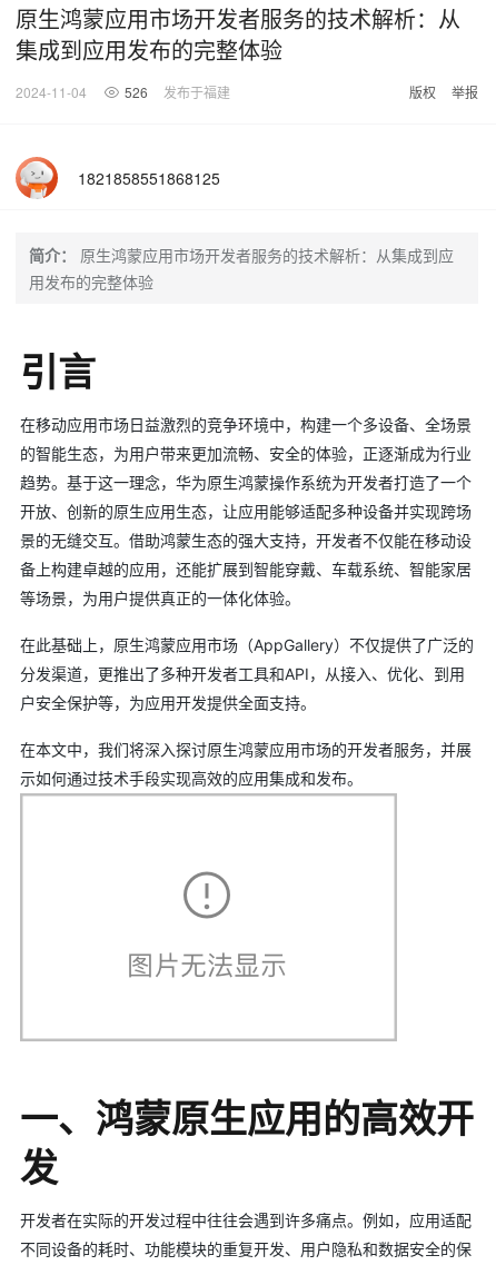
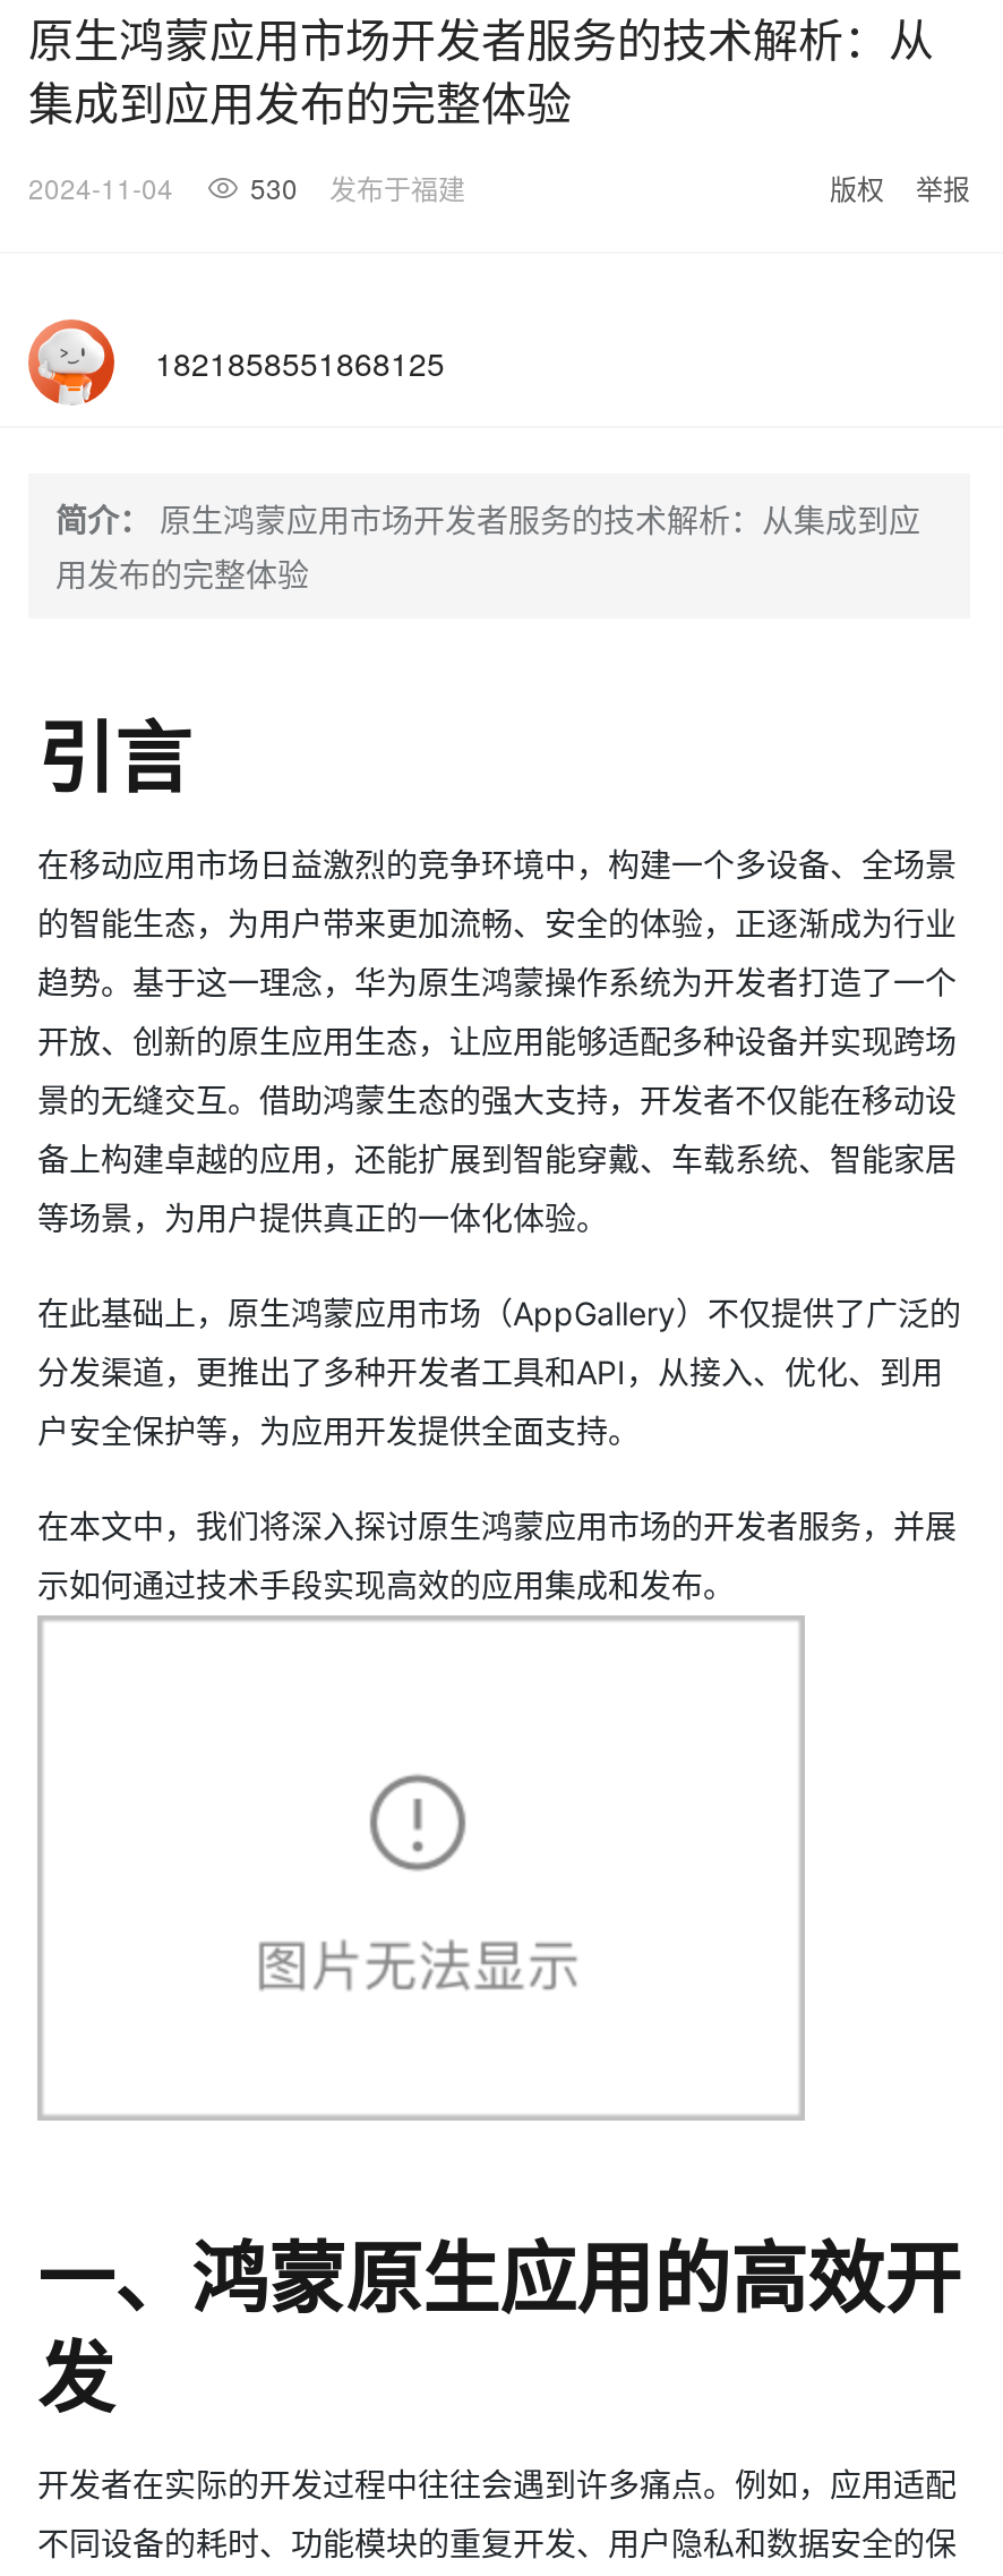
[16,82,230,101] 2024-11-04 526 发布于福建 -> [28,168,465,206] 2024-11-04 530 发布于福建

